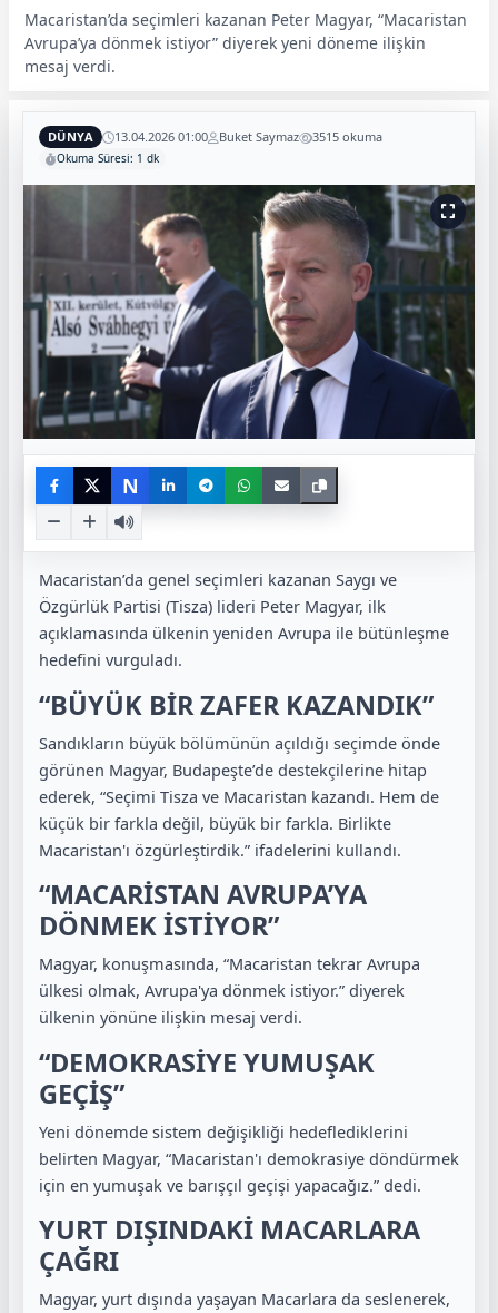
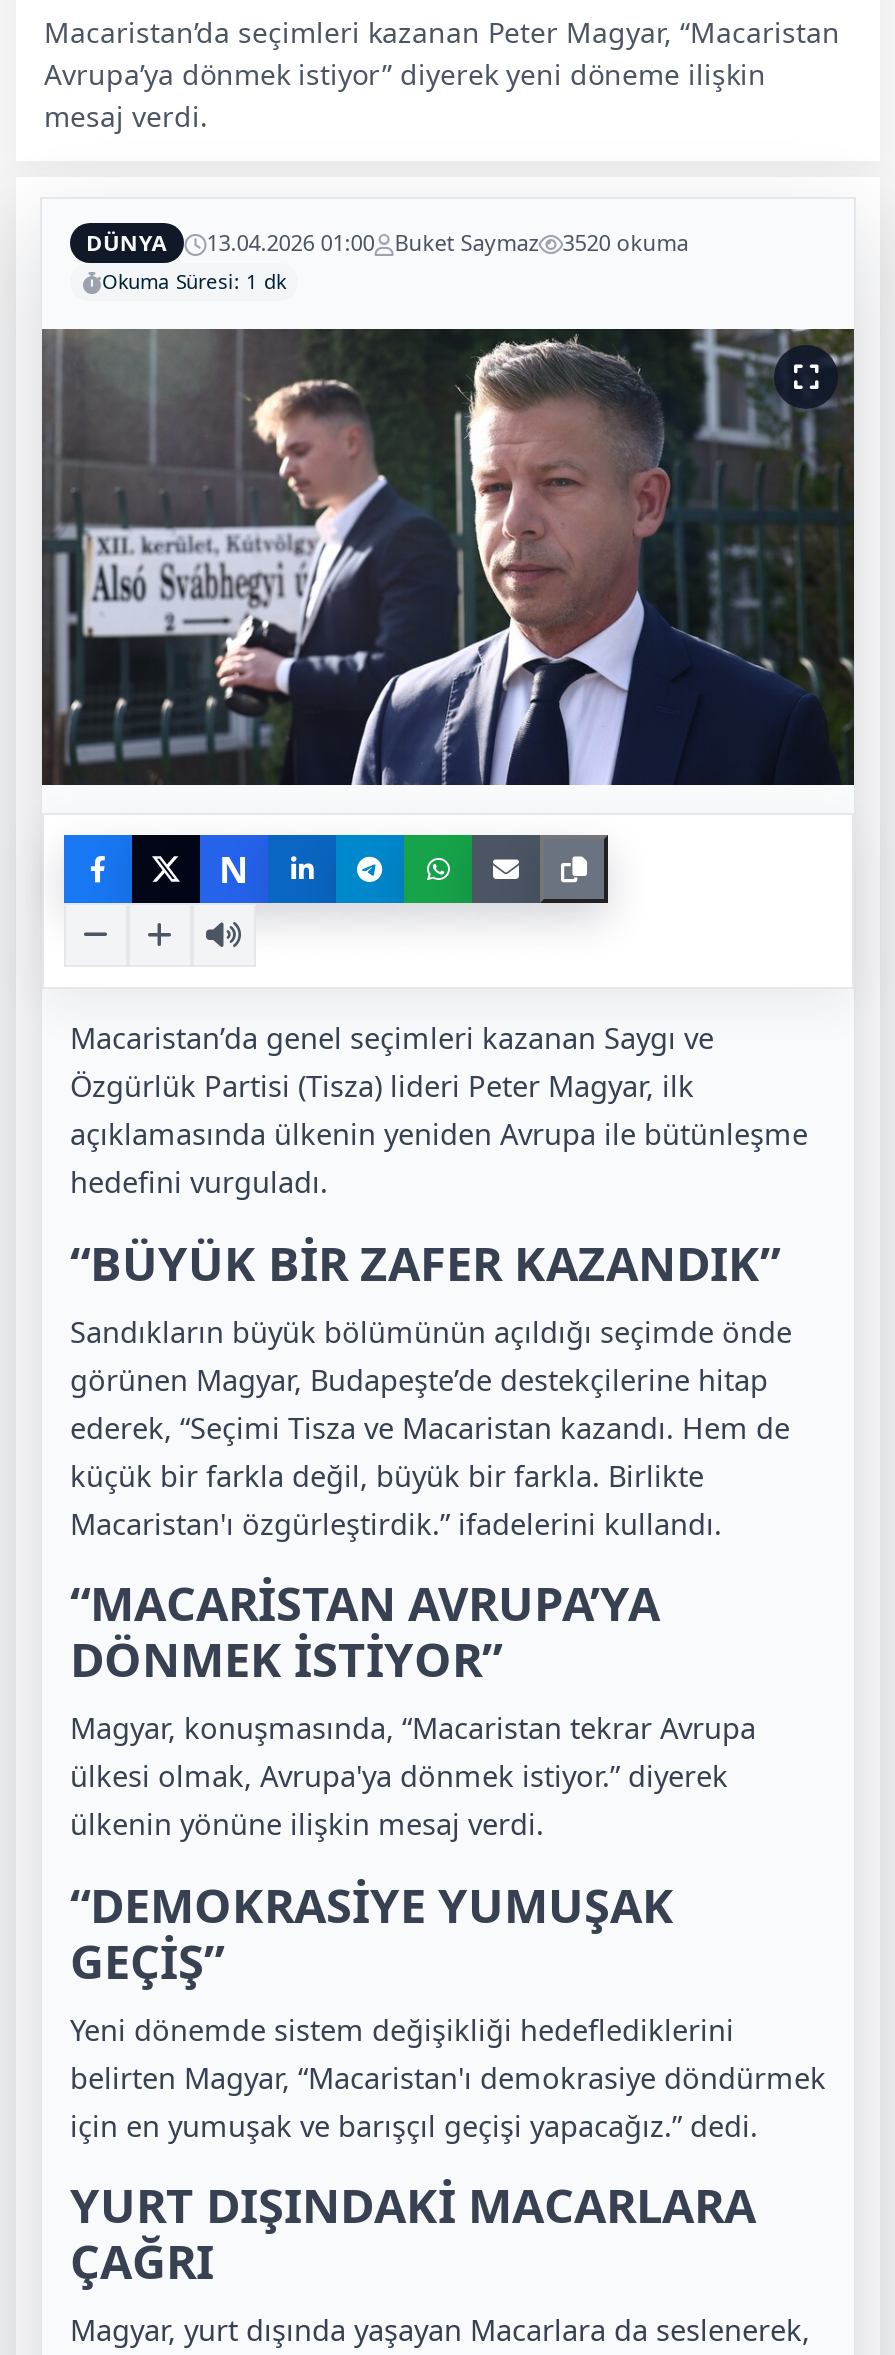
[48,128,383,145] DÜNYA 13.04.2026 01:00 Buket Saymaz 3515 okuma -> [86,227,688,257] DÜNYA 13.04.2026 01:00 Buket Saymaz 3520 okuma

